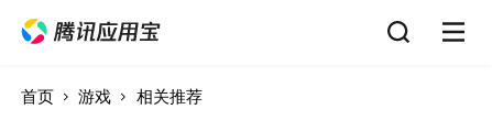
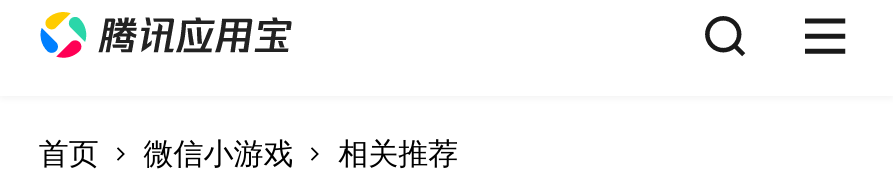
[78,87,111,106] 游戏 -> [144,135,294,171] 微信小游戏

